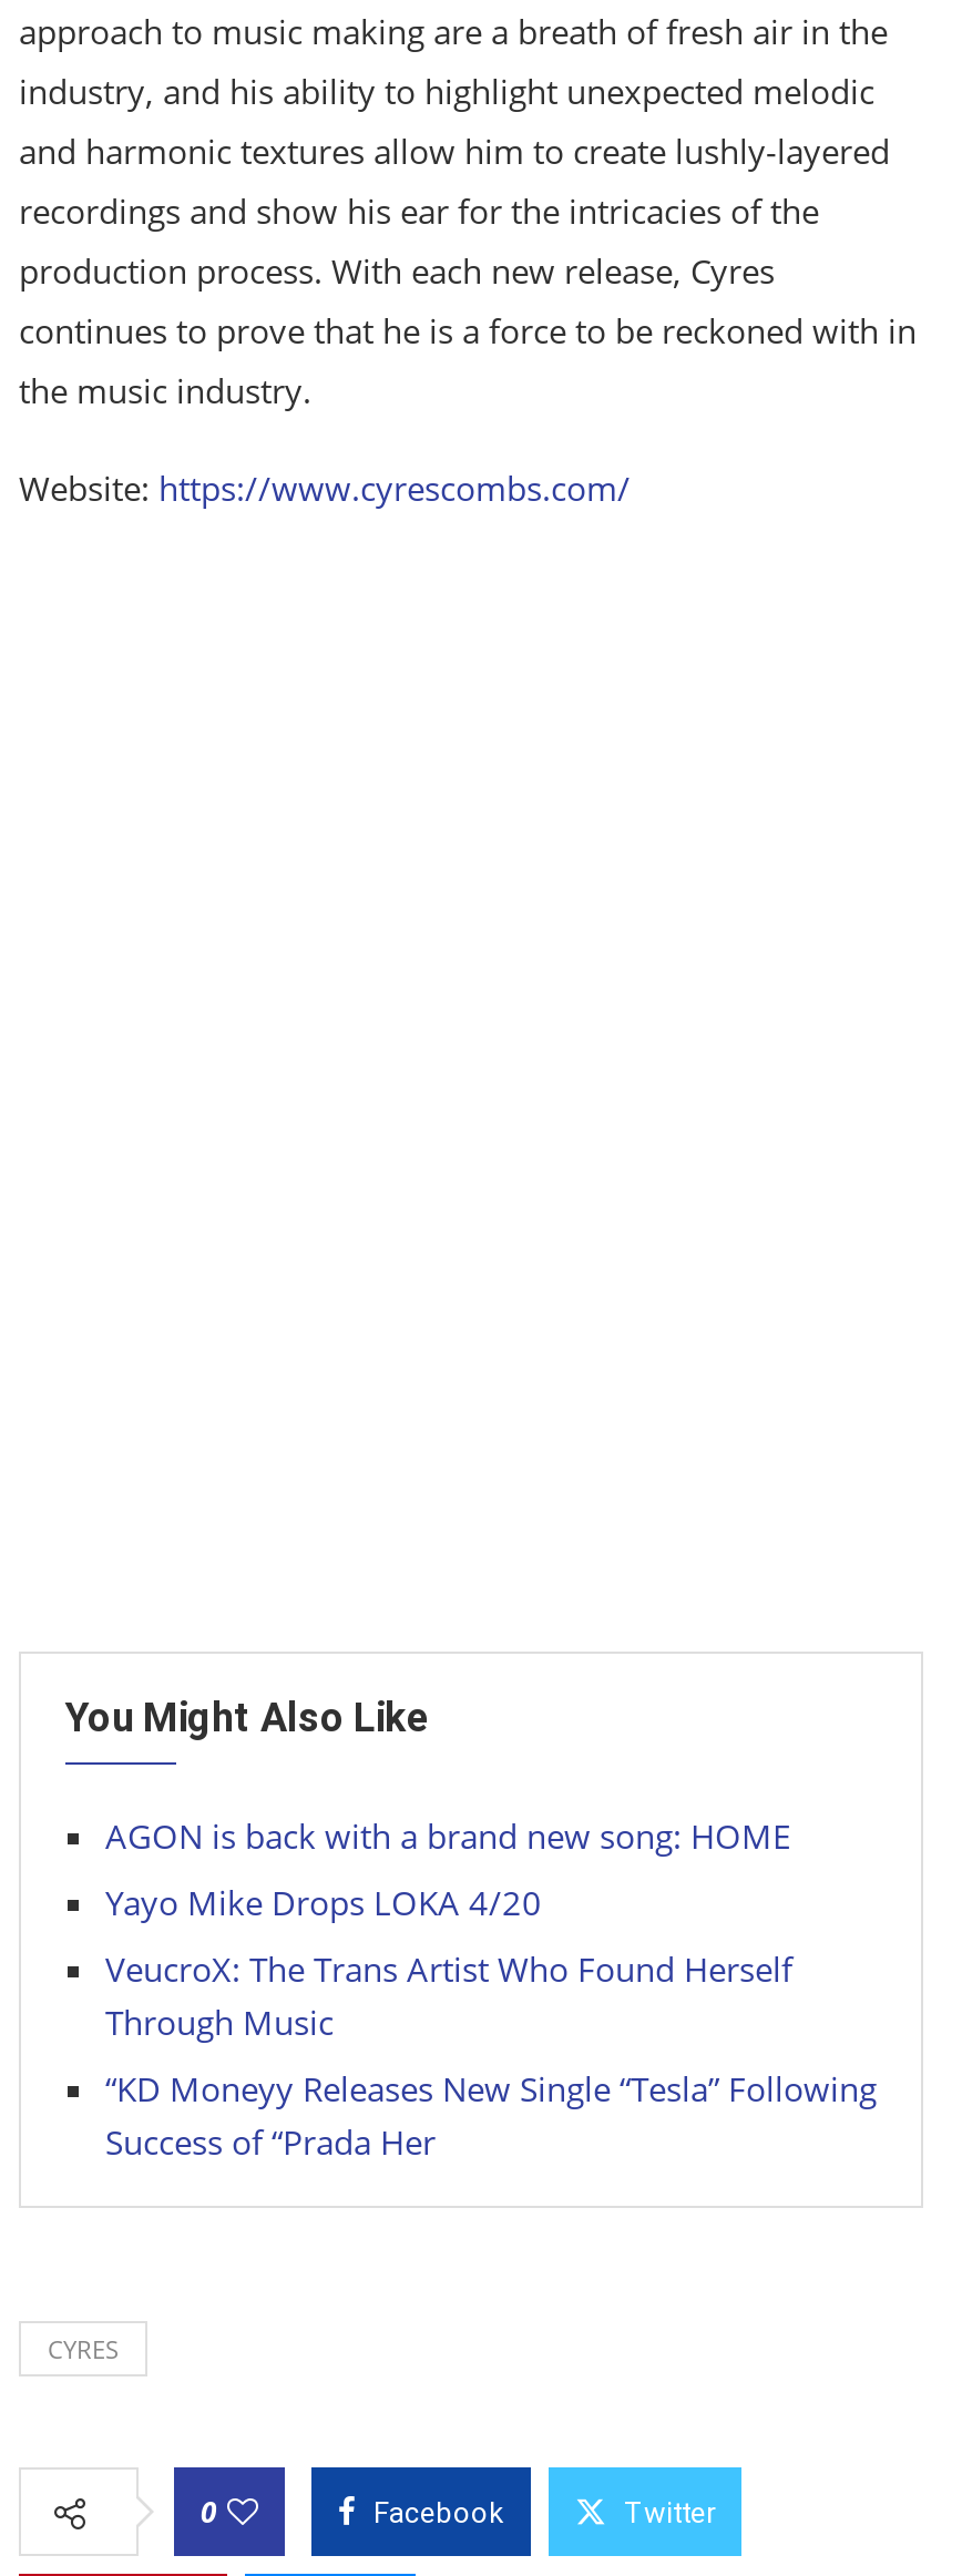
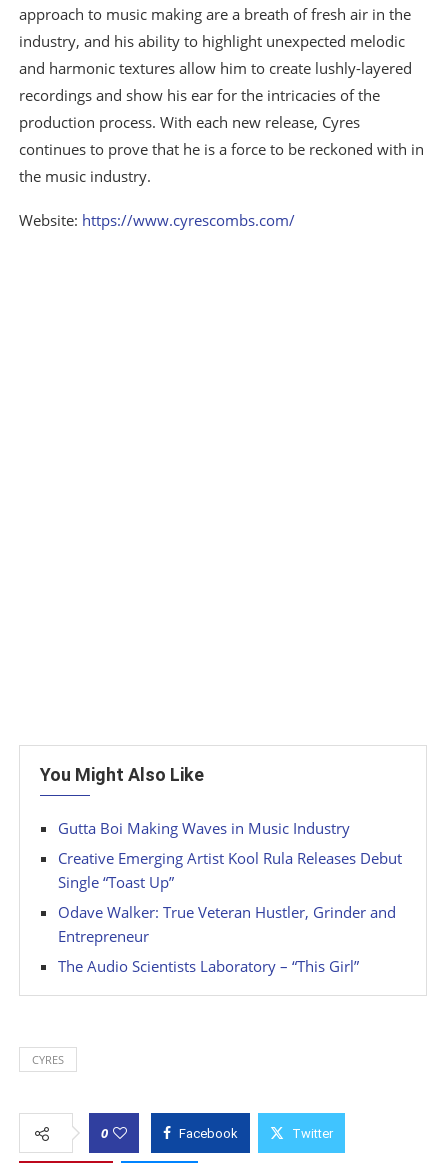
[105,1813,790,1858] AGON is back with a brand new song: HOME -> [58,818,350,838] Gutta Boi Making Waves in Music Industry
[105,1880,542,1924] Yayo Mike Drops LOKA 4/20 -> [58,848,402,892] Creative Emerging Artist Kool Rula Releases Debut | Single “Toast Up”
[105,1946,792,2044] VeucroX: The Trans Artist Who Found Herself | Through Music -> [58,902,396,946] Odave Walker: True Veteran Hustler, Grinder and | Entrepreneur
[105,2066,877,2163] “KD Moneyy Releases New Single “Tesla” Following | Success of “Prada Her -> [58,956,359,976] The Audio Scientists Laboratory – “This Girl”

